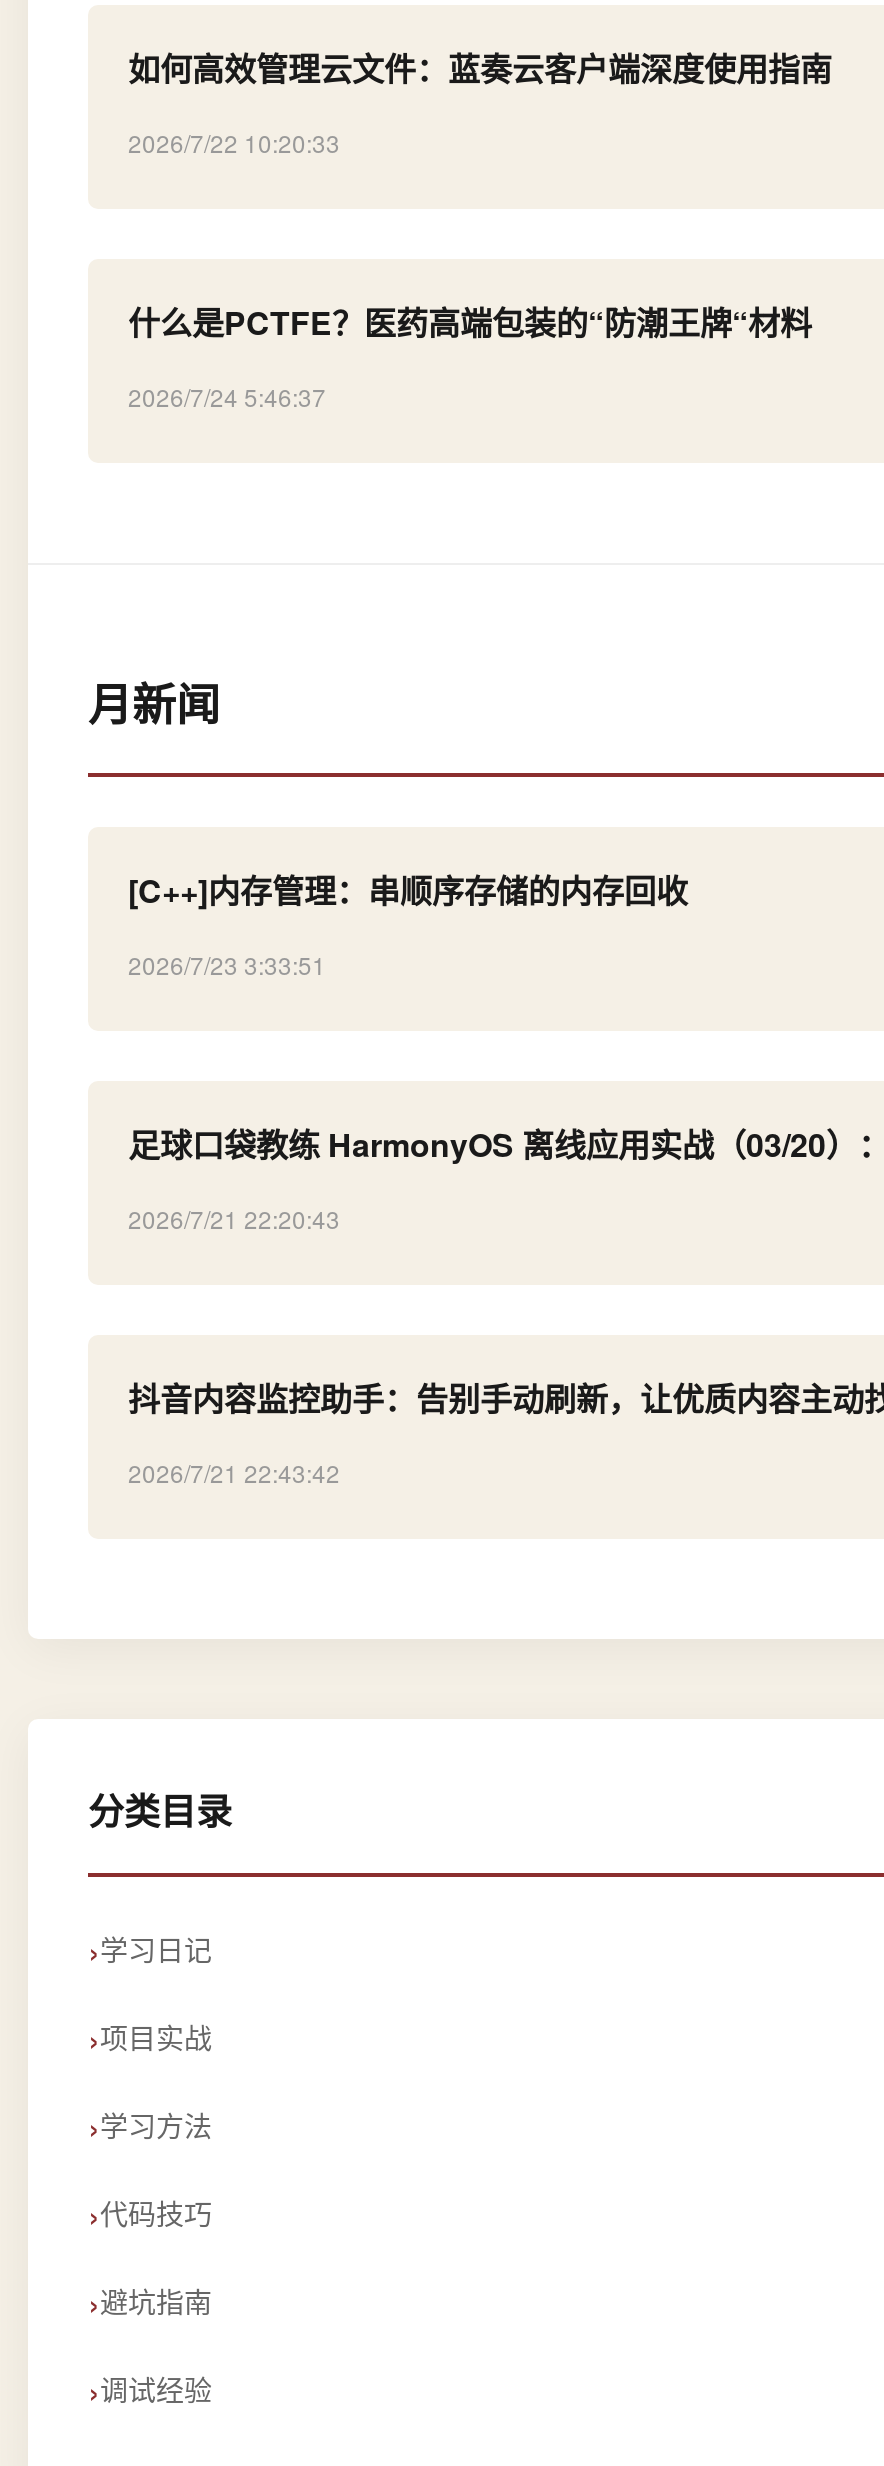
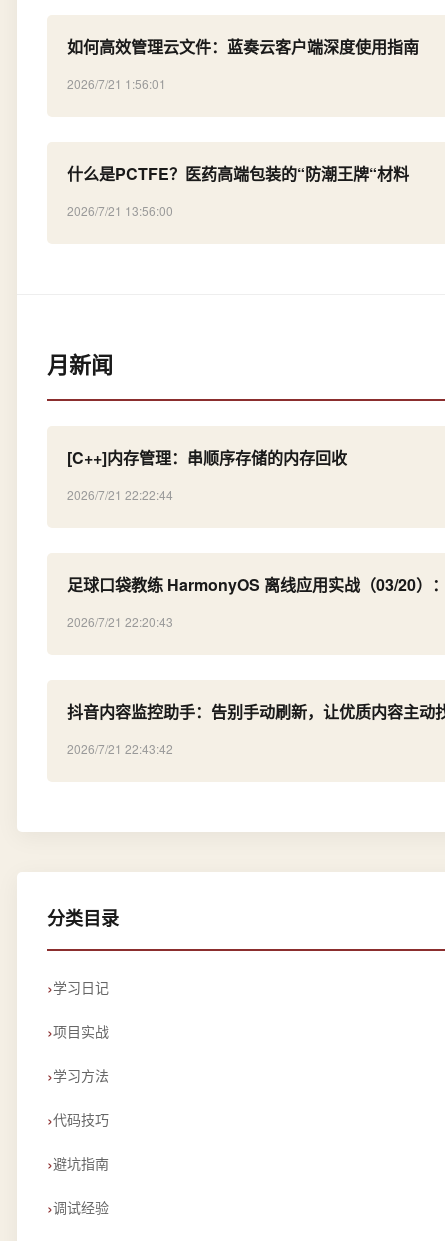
[128,125,340,159] 2026/7/22 10:20:33 -> [67,75,166,92] 2026/7/21 1:56:01
[128,379,326,413] 2026/7/24 5:46:37 -> [67,202,173,219] 2026/7/21 13:56:00
[128,947,326,981] 2026/7/23 3:33:51 -> [67,486,173,503] 2026/7/21 22:22:44

